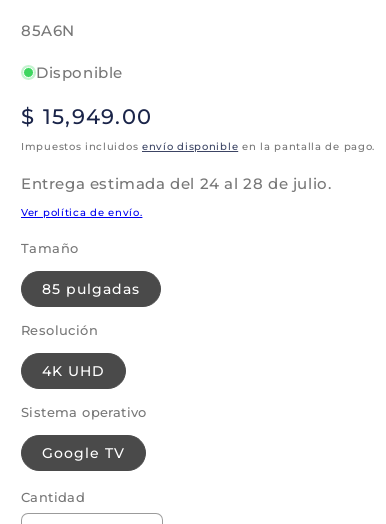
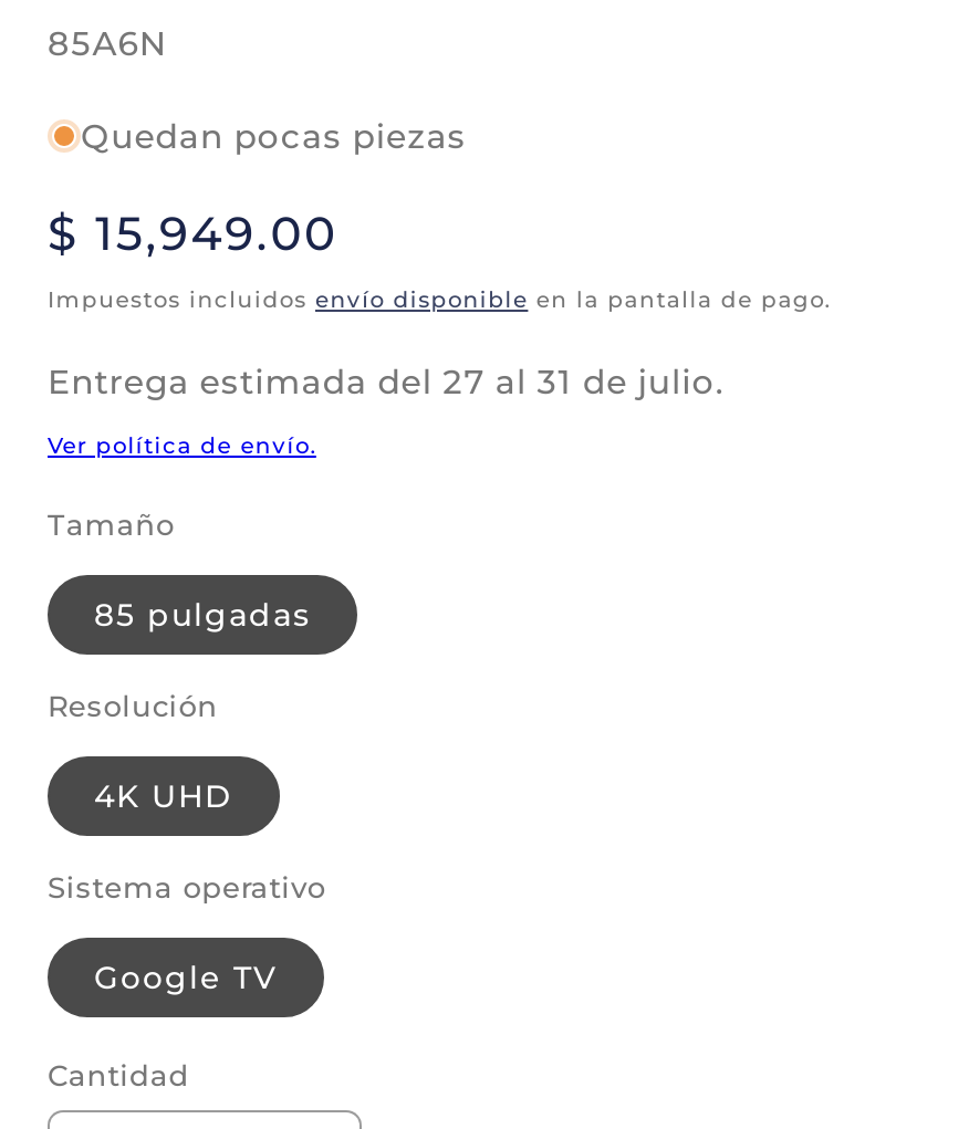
[36,63,123,82] Disponible -> [81,115,467,157] Quedan pocas piezas
[21,174,331,193] Entrega estimada del 24 al 28 de julio. -> [48,361,723,403] Entrega estimada del 27 al 31 de julio.

